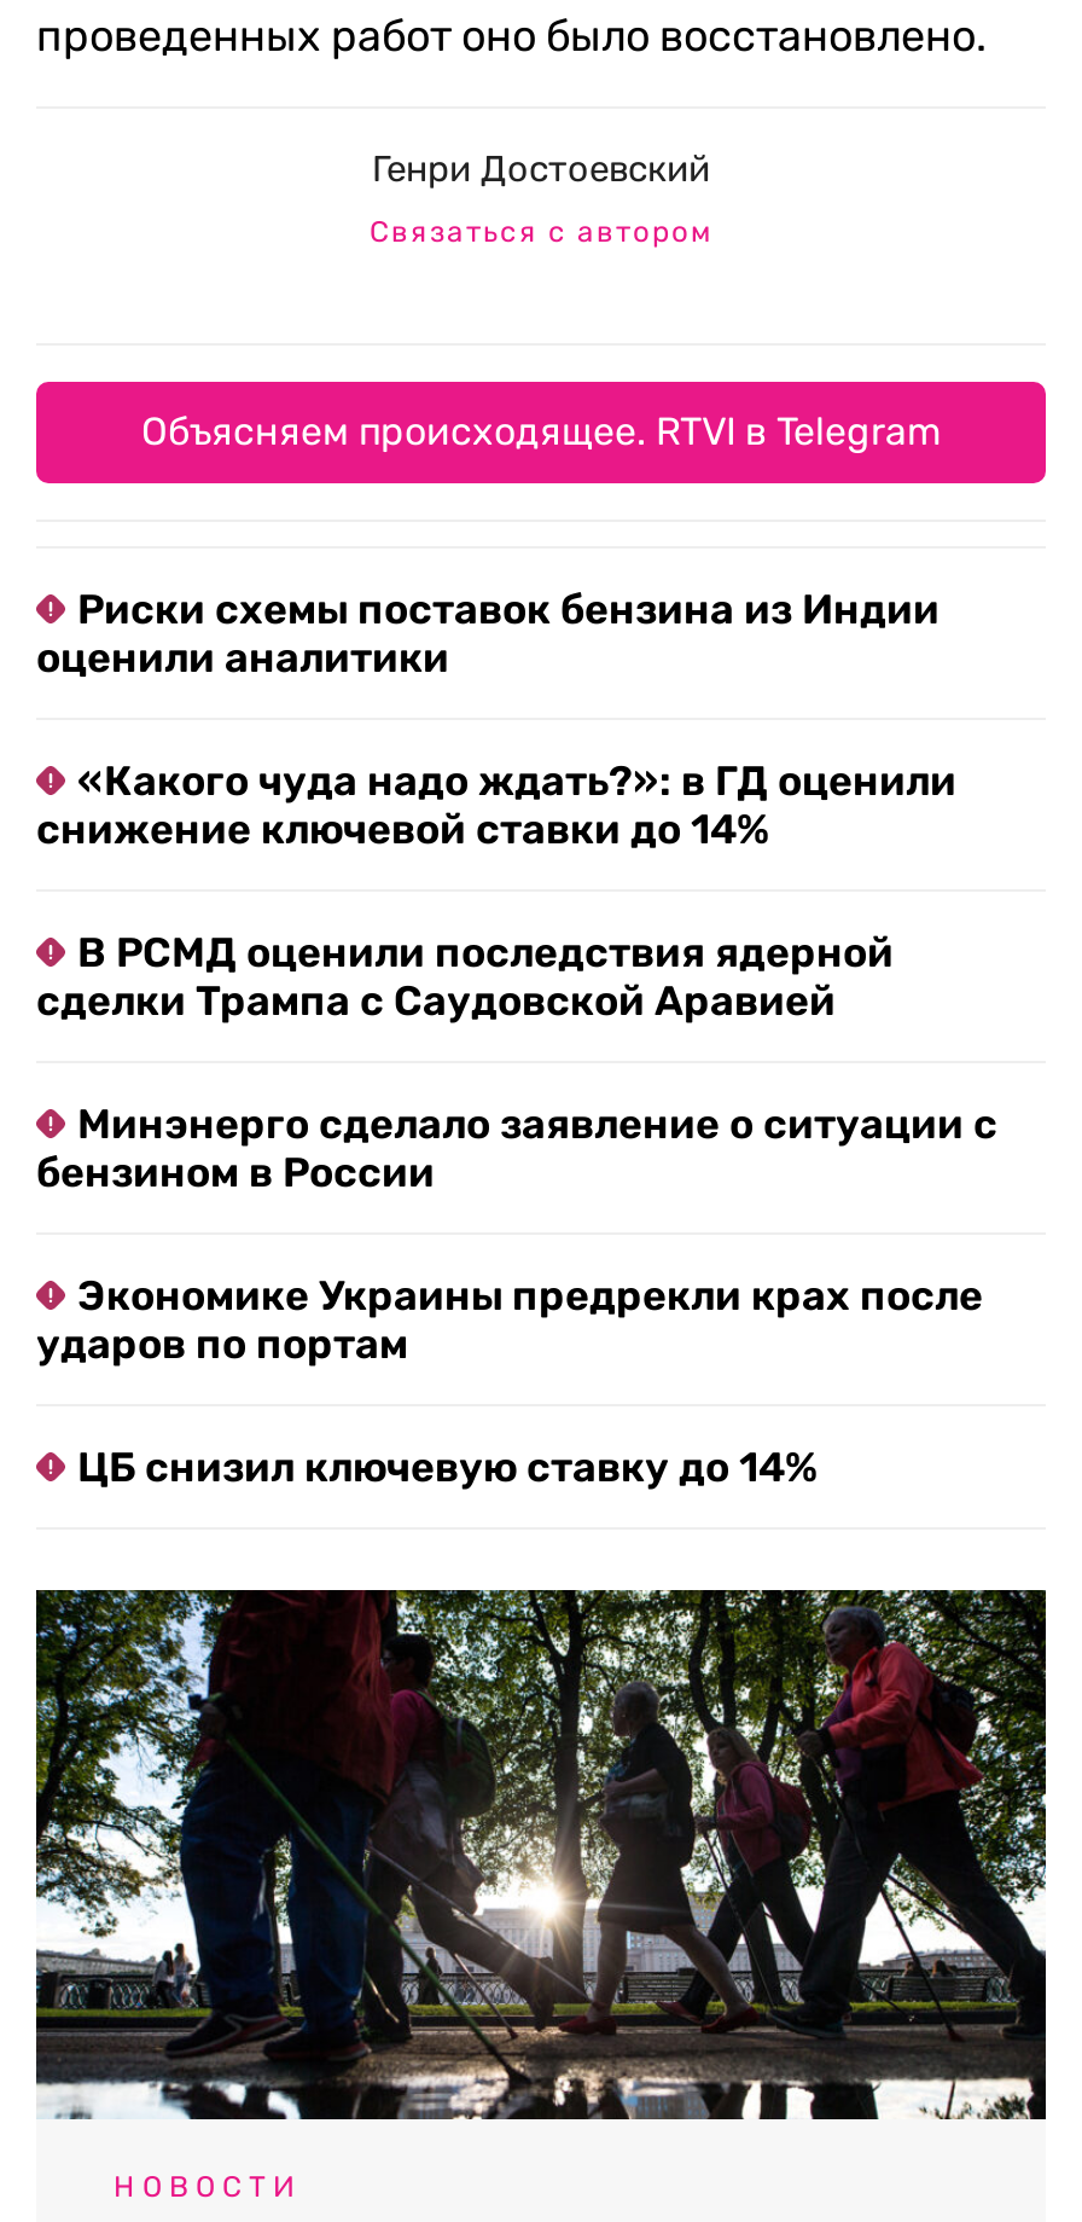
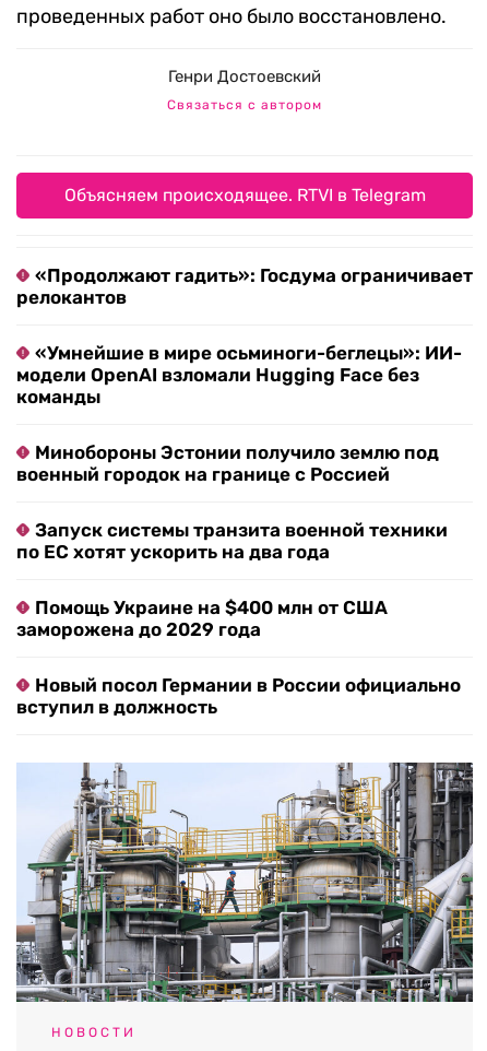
[36,585,940,682] Риски схемы поставок бензина из Индии | оценили аналитики -> [16,264,473,308] «Продолжают гадить»: Госдума ограничивает | релокантов
[36,757,956,853] «Какого чуда надо ждать?»: в ГД оценили | снижение ключевой ставки до 14% -> [16,342,462,408] «Умнейшие в мире осьминоги-беглецы»: ИИ- | модели OpenAI взломали Hugging Face без | команды
[36,928,894,1025] В РСМД оценили последствия ядерной | сделки Трампа с Саудовской Аравией -> [16,441,439,485] Минобороны Эстонии получило землю под | военный городок на границе с Россией
[36,1100,997,1196] Минэнерго сделало заявление о ситуации с | бензином в России -> [16,519,448,563] Запуск системы транзита военной техники | по ЕС хотят ускорить на два года
[36,1271,983,1368] Экономике Украины предрекли крах после | ударов по портам -> [16,597,388,640] Помощь Украине на $400 млн от США | заморожена до 2029 года
[77,1443,819,1491] ЦБ снизил ключевую ставку до 14% -> [16,674,461,718] Новый посол Германии в России официально | вступил в должность
[34,1588,1048,2122] [image] -> [15,761,474,1003] [image]

